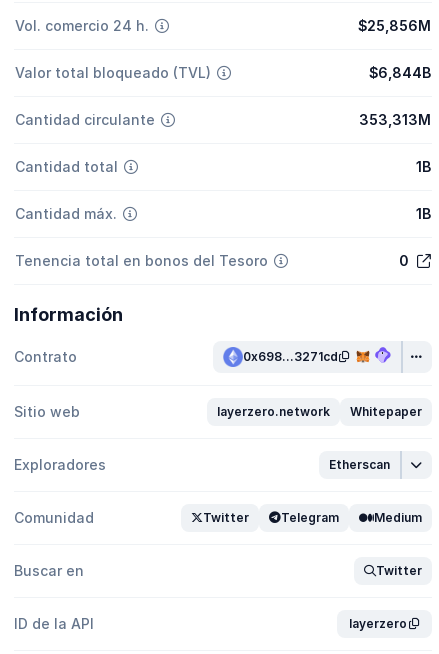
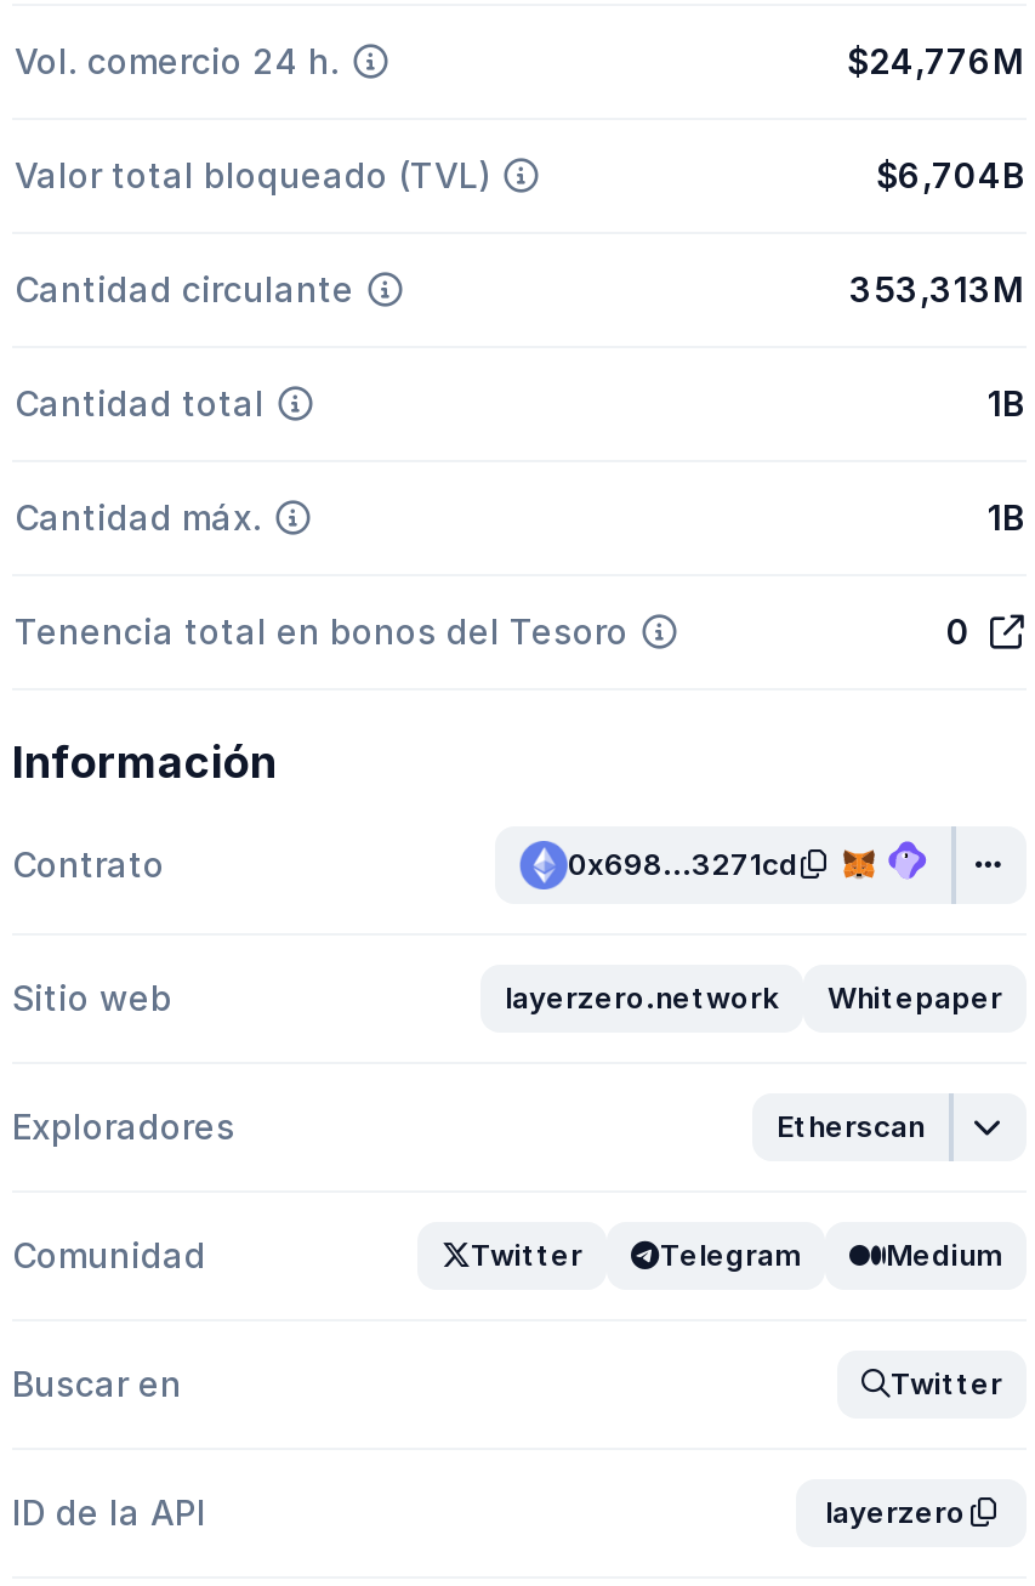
[358,17,431,34] $25,856M -> [847,40,1024,81] $24,776M
[369,64,431,81] $6,844B -> [876,154,1024,195] $6,704B

